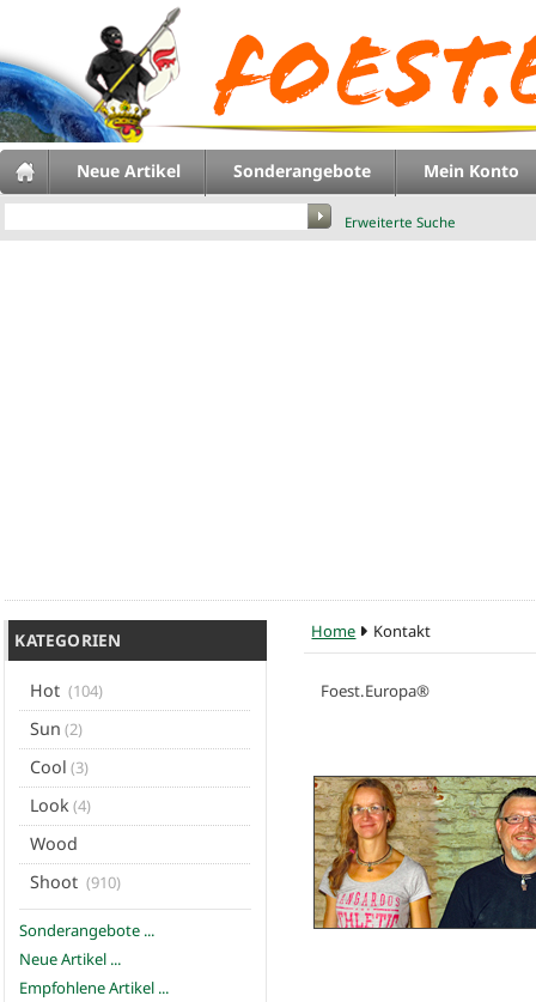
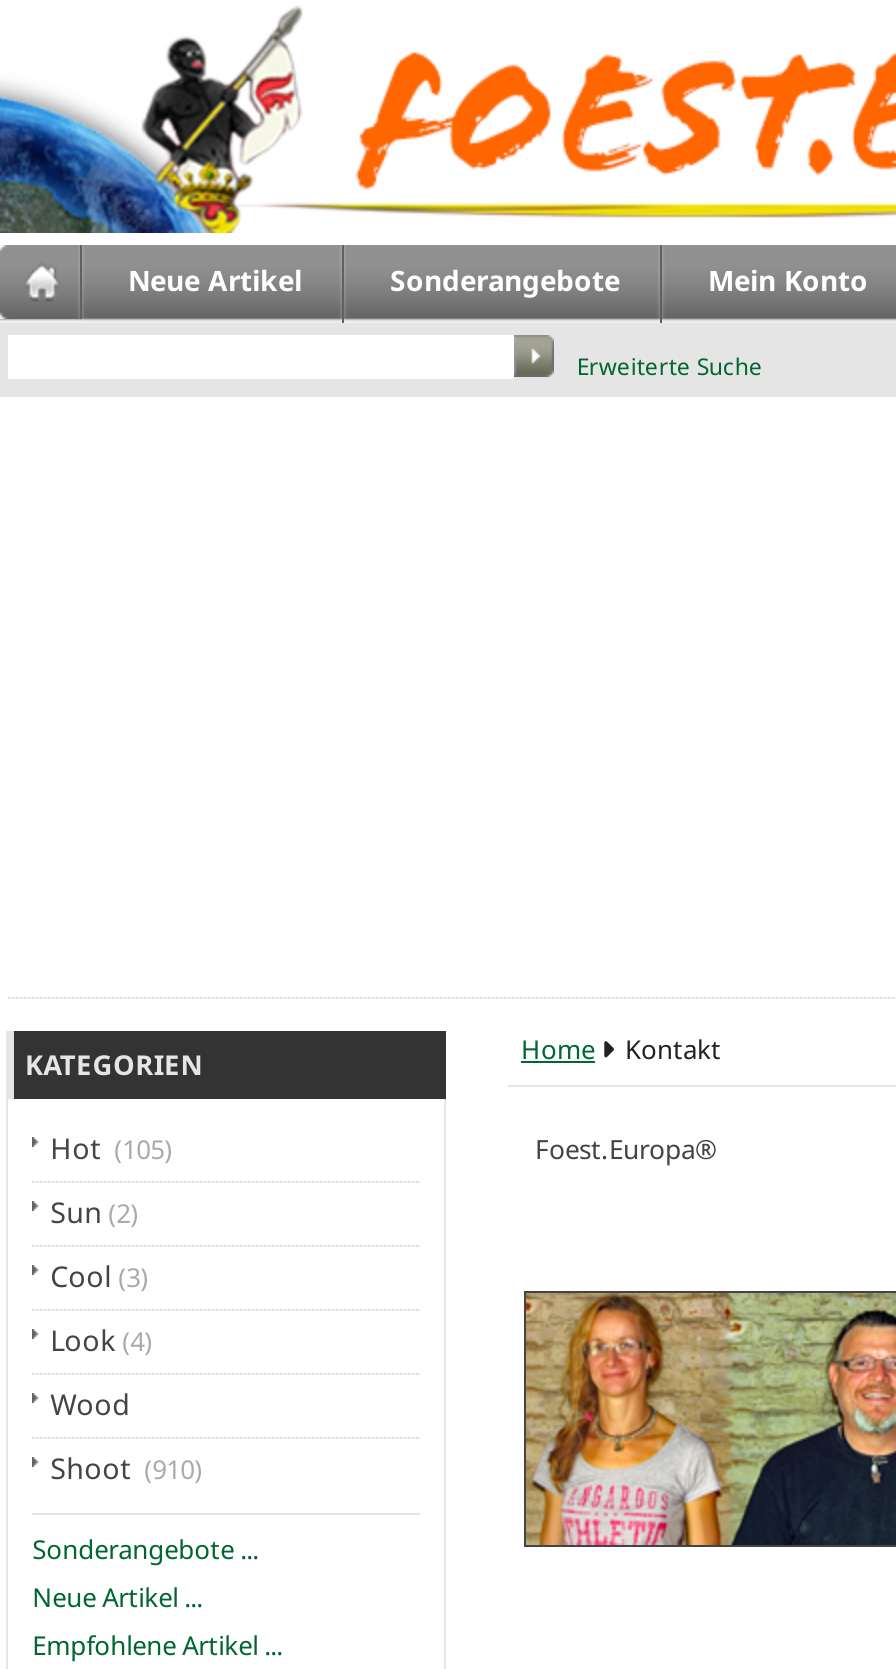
[30,679,103,702] Hot (104) -> [50,1129,172,1167] Hot (105)

